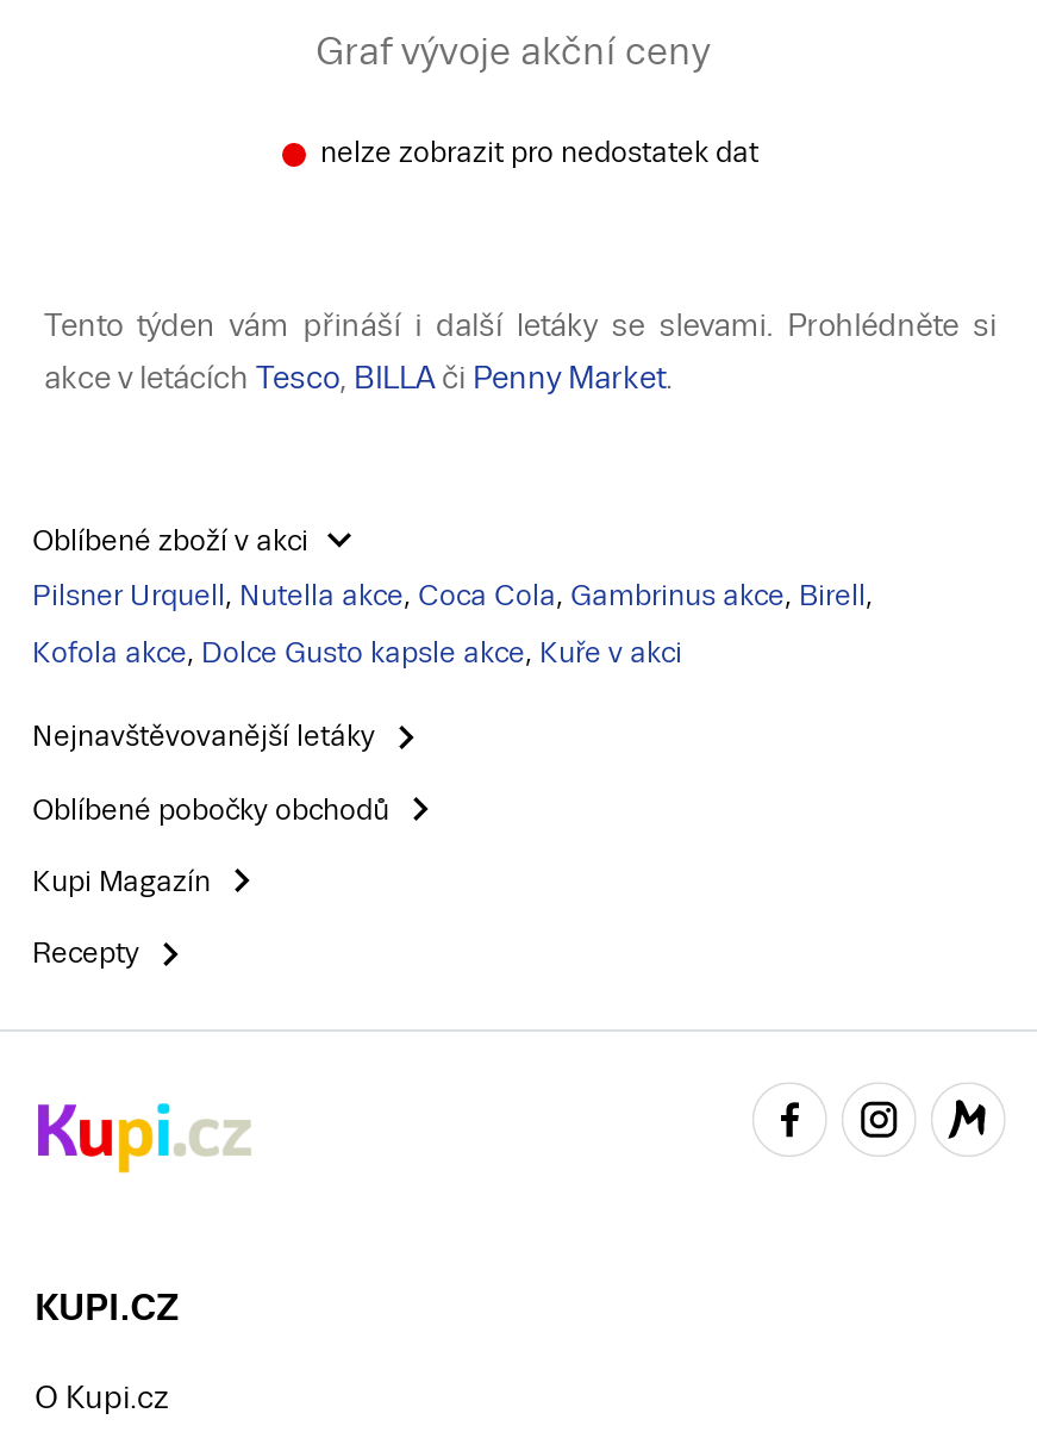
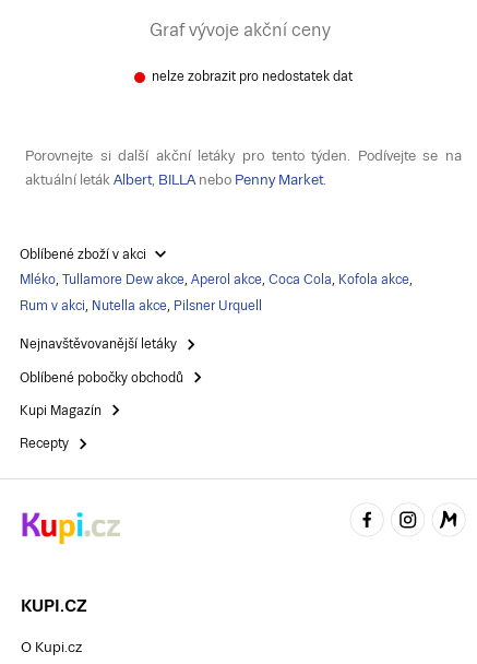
[44,307,997,343] Tento týden vám přináší i další letáky se slevami. Prohlédněte si -> [25,147,462,164] Porovnejte si další akční letáky pro tento týden. Podívejte se na
[44,360,673,396] akce v letácích Tesco, BILLA či Penny Market. -> [25,171,326,188] aktuální leták Albert, BILLA nebo Penny Market.
[32,580,873,613] Pilsner Urquell, Nutella akce, Coca Cola, Gambrinus akce, Birell, -> [20,272,413,288] Mléko, Tullamore Dew akce, Aperol akce, Coca Cola, Kofola akce,
[32,637,682,670] Kofola akce, Dolce Gusto kapsle akce, Kuře v akci -> [20,298,262,314] Rum v akci, Nutella akce, Pilsner Urquell

